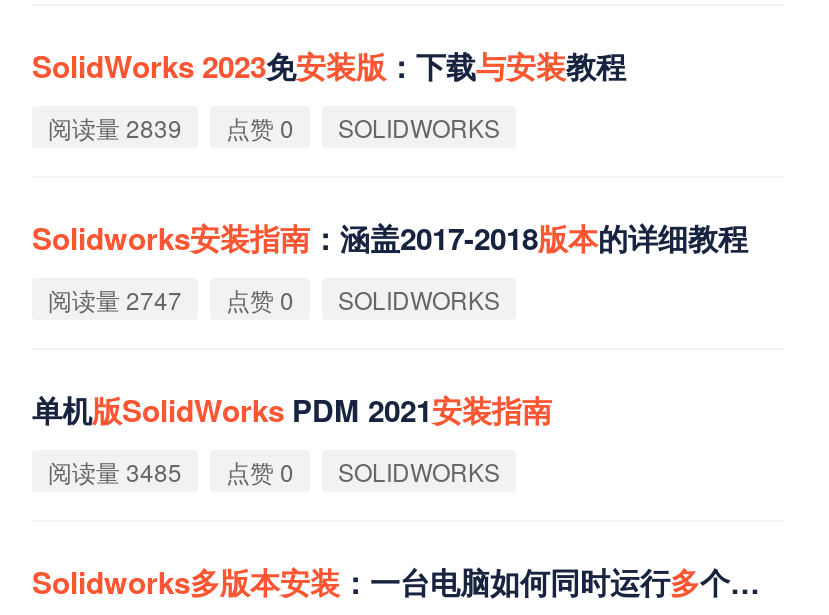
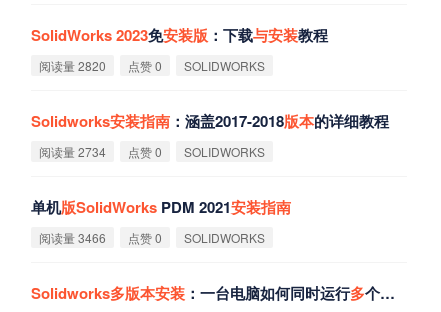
[48,111,500,145] 阅读量 2839 点赞 0 SOLIDWORKS -> [39,57,265,74] 阅读量 2820 点赞 0 SOLIDWORKS
[48,283,500,317] 阅读量 2747 点赞 0 SOLIDWORKS -> [39,143,265,160] 阅读量 2734 点赞 0 SOLIDWORKS
[48,455,500,489] 阅读量 3485 点赞 0 SOLIDWORKS -> [39,229,265,246] 阅读量 3466 点赞 0 SOLIDWORKS

